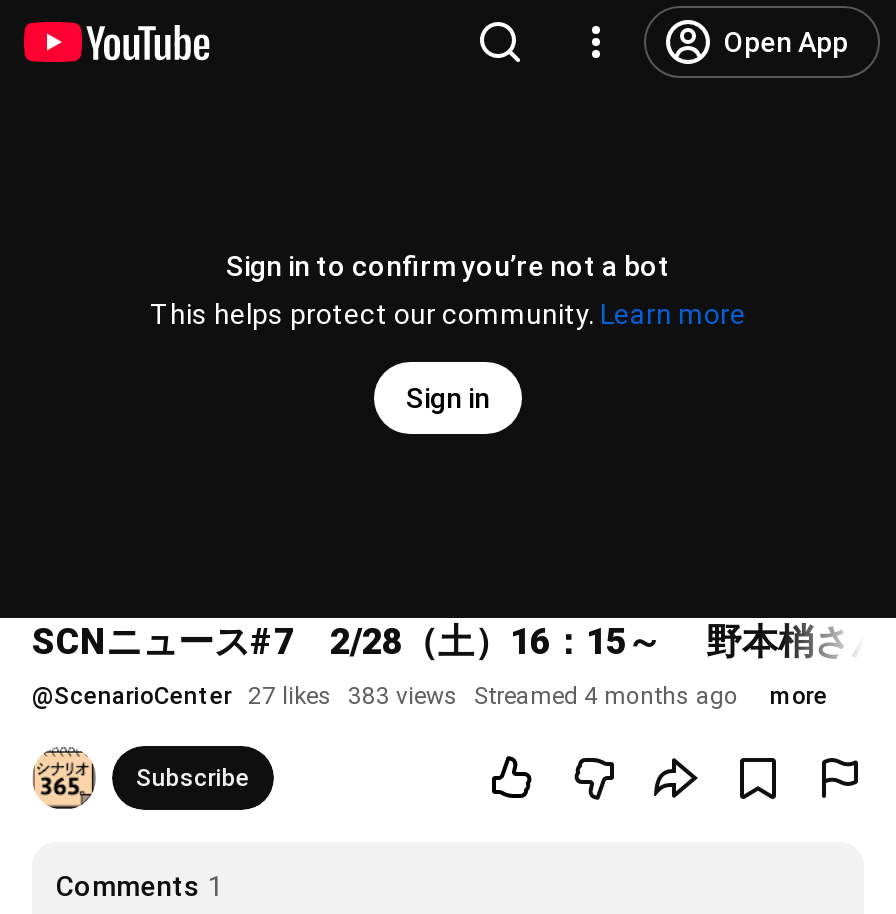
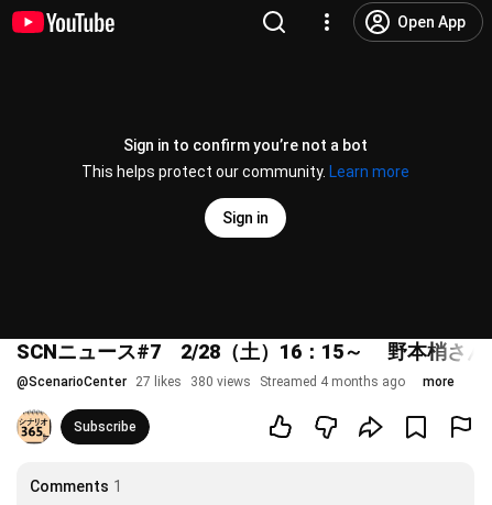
[32,682,738,710] @ScenarioCenter 27 likes 383 views Streamed 4 months ago -> [17,374,405,389] @ScenarioCenter 27 likes 380 views Streamed 4 months ago

